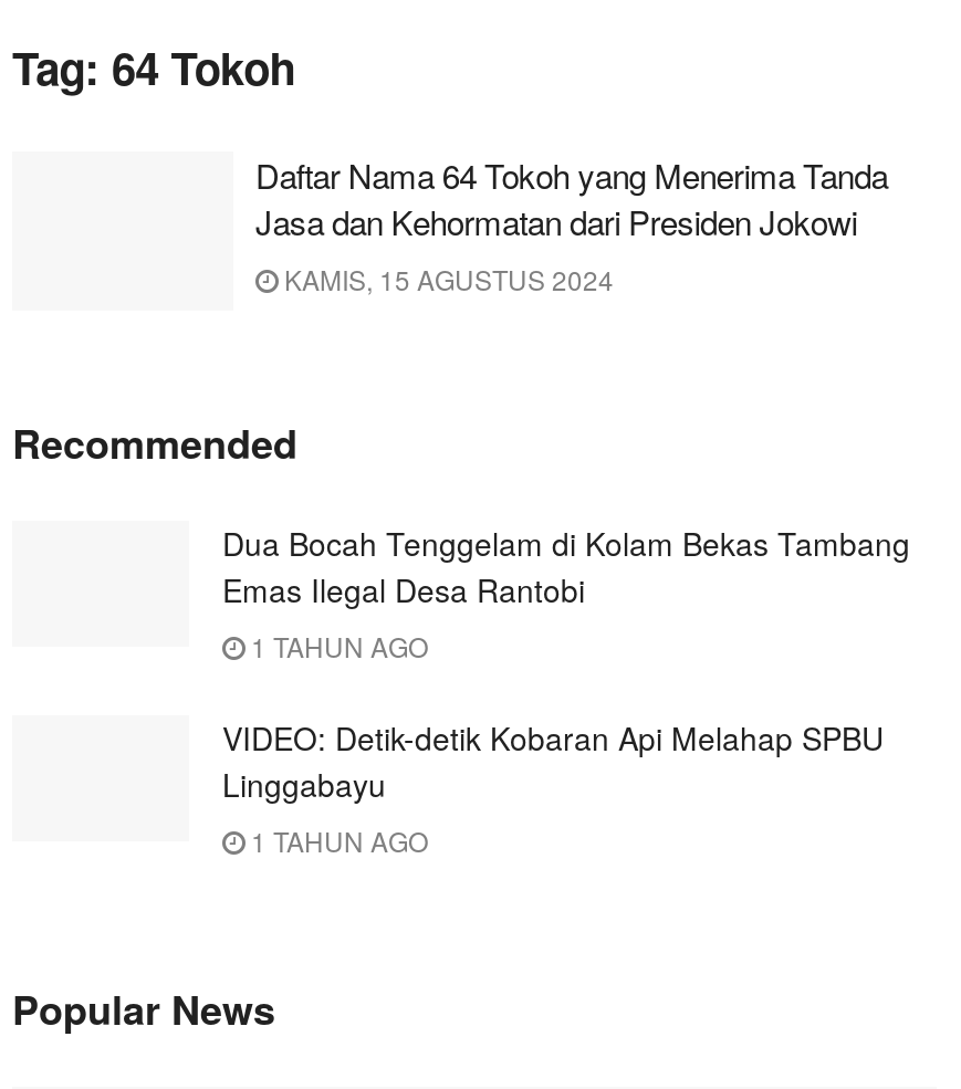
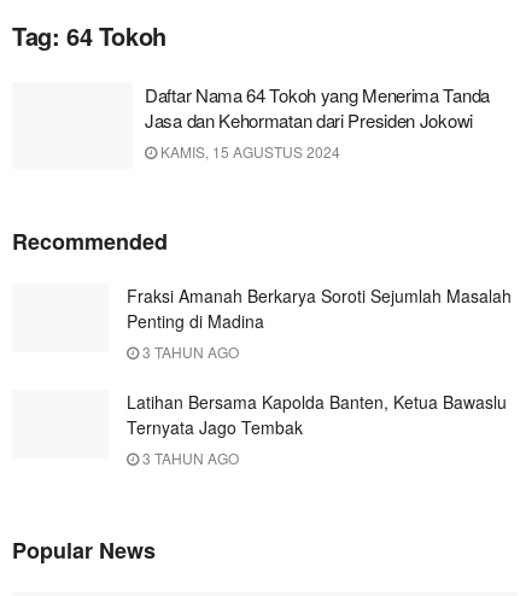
[222,520,910,663] Dua Bocah Tenggelam di Kolam Bekas Tambang | Emas Ilegal Desa Rantobi | 1 TAHUN AGO -> [127,283,512,361] Fraksi Amanah Berkarya Soroti Sejumlah Masalah | Penting di Madina | 3 TAHUN AGO
[222,714,884,858] VIDEO: Detik-detik Kobaran Api Melahap SPBU | Linggabayu | 1 TAHUN AGO -> [127,389,507,468] Latihan Bersama Kapolda Banten, Ketua Bawaslu | Ternyata Jago Tembak | 3 TAHUN AGO

